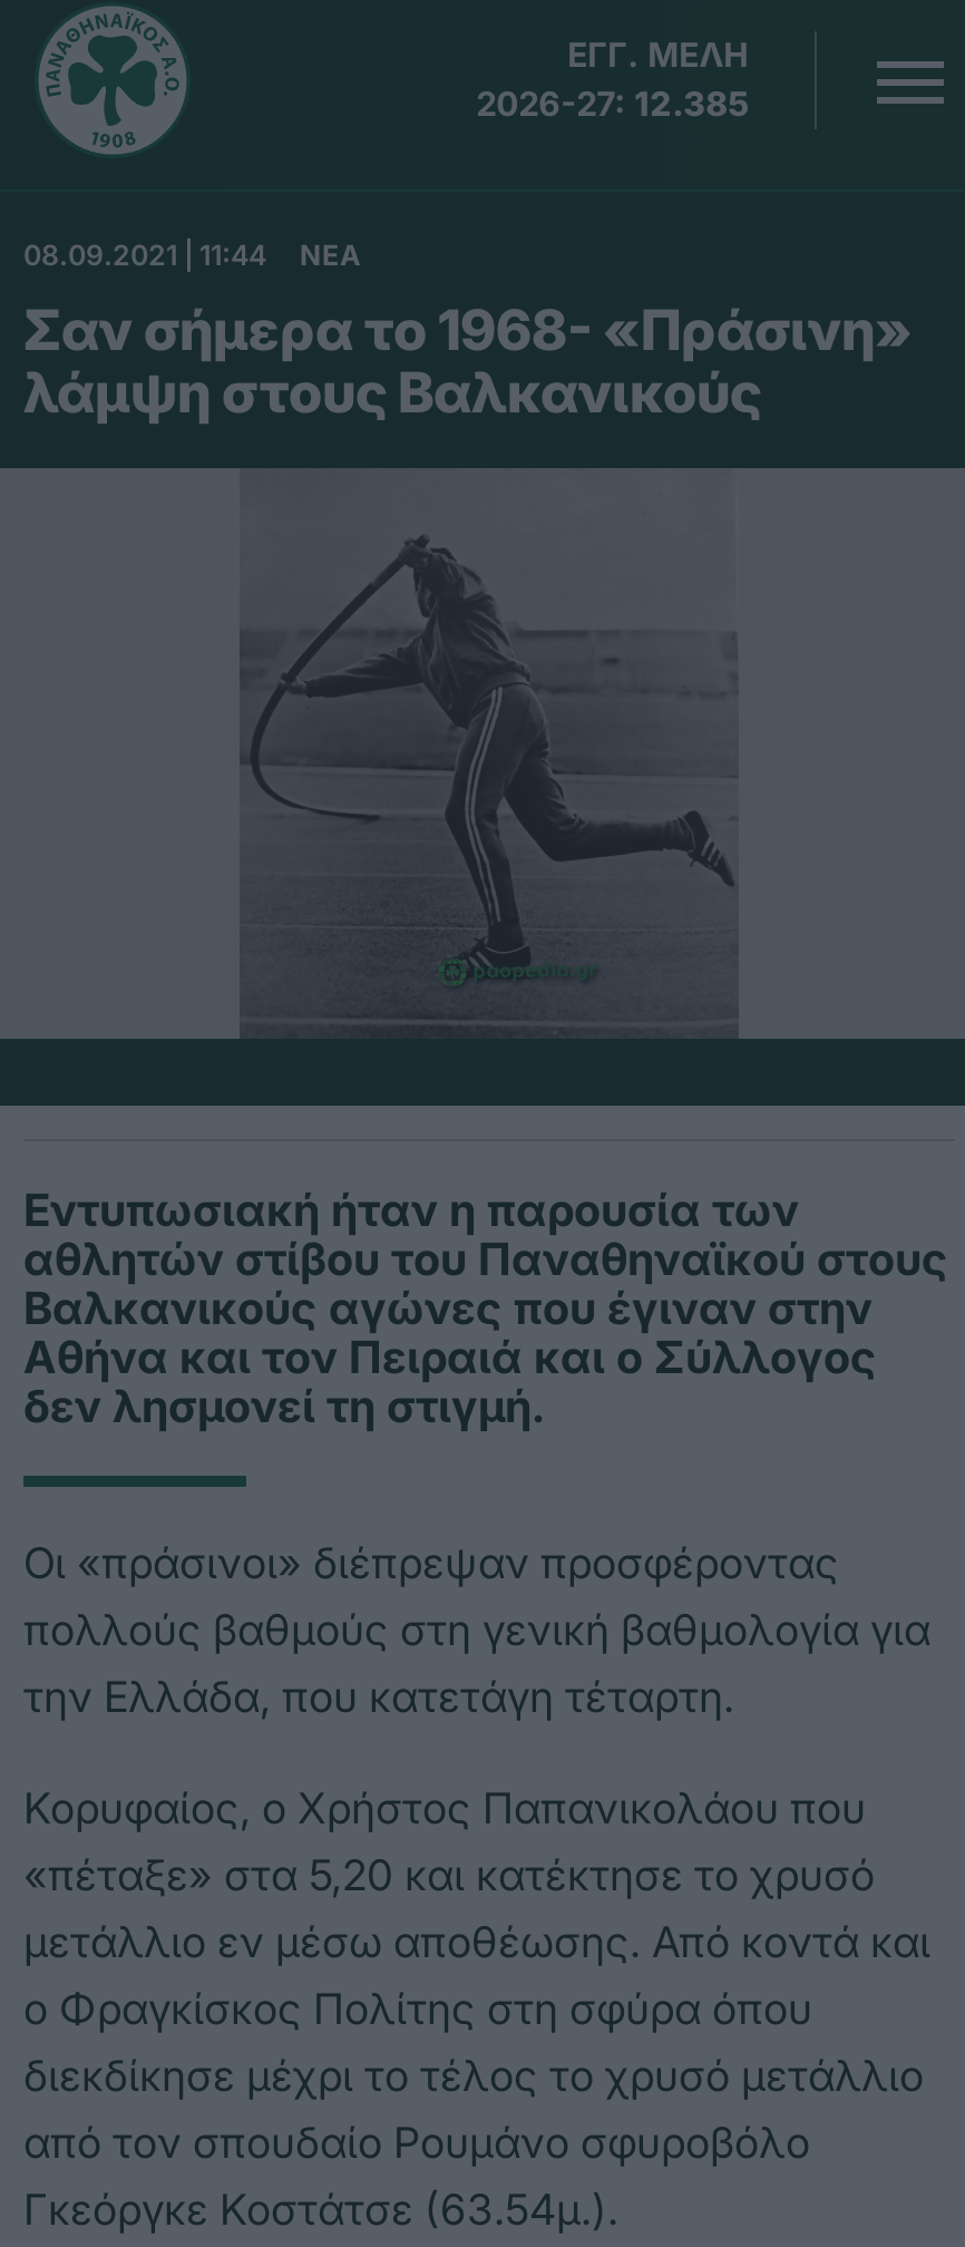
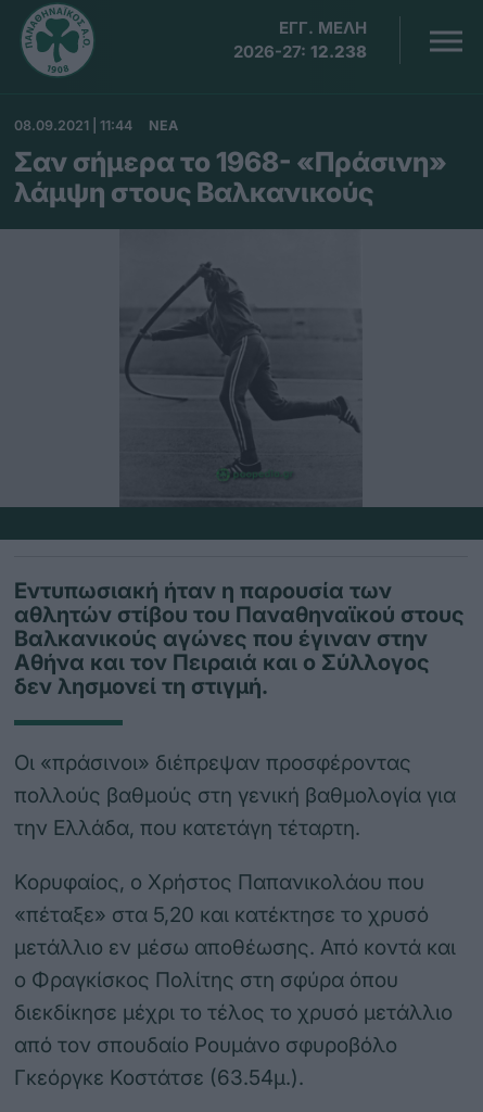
[476,82,748,125] 2026-27: 12.385 -> [233,41,367,62] 2026-27: 12.238

